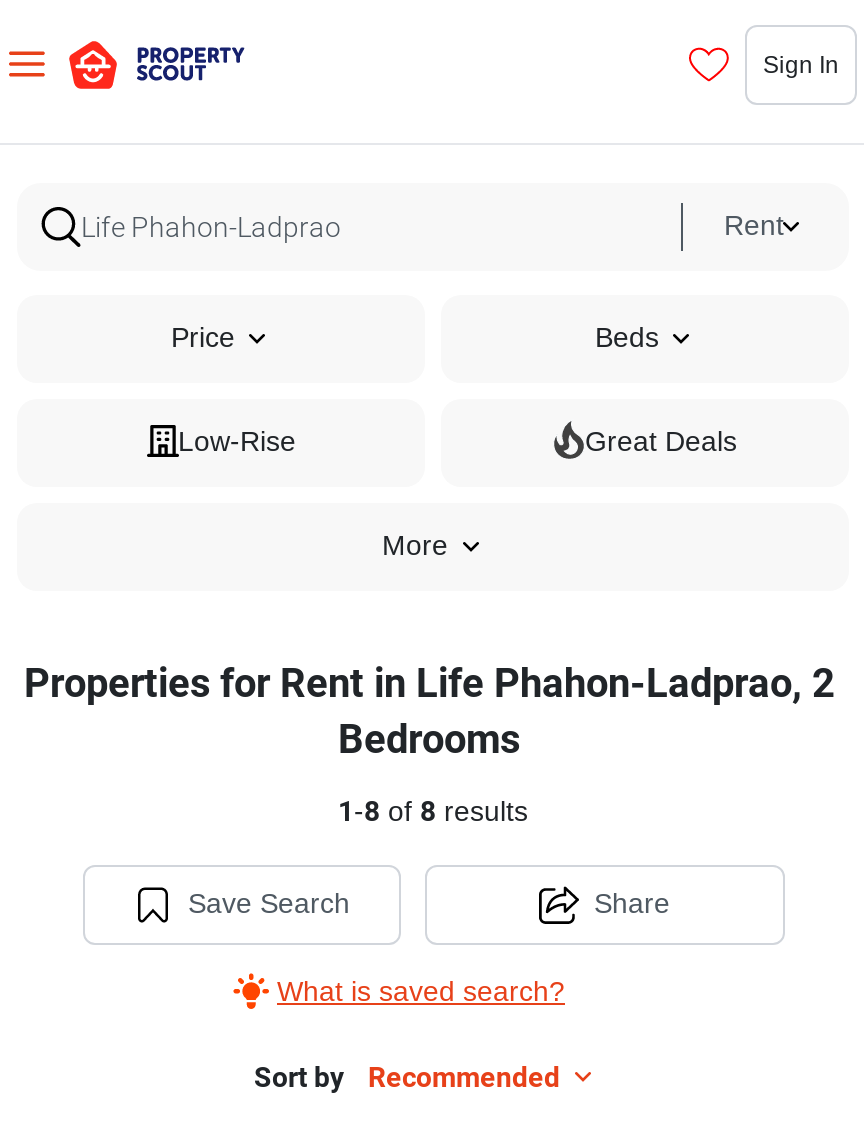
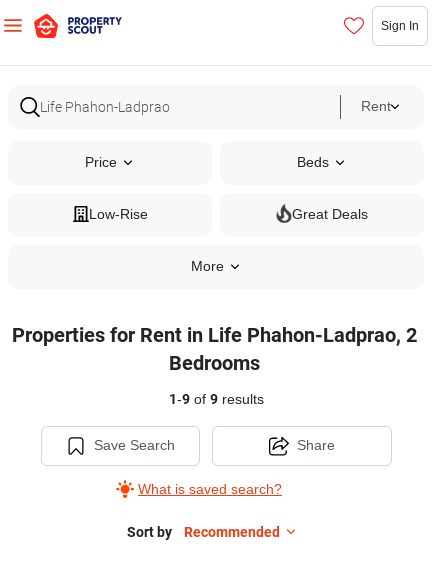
[338,795,528,829] 1 -8 of 8 results -> [168,391,263,408] 1 -9 of 9 results

